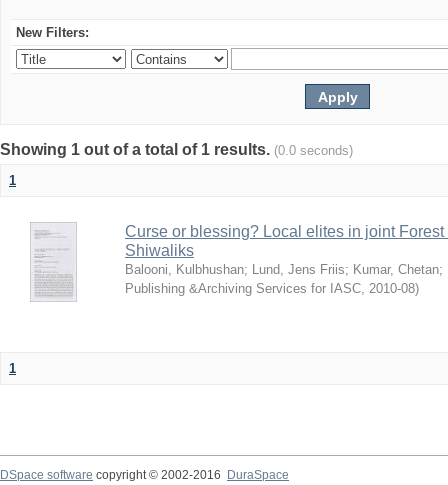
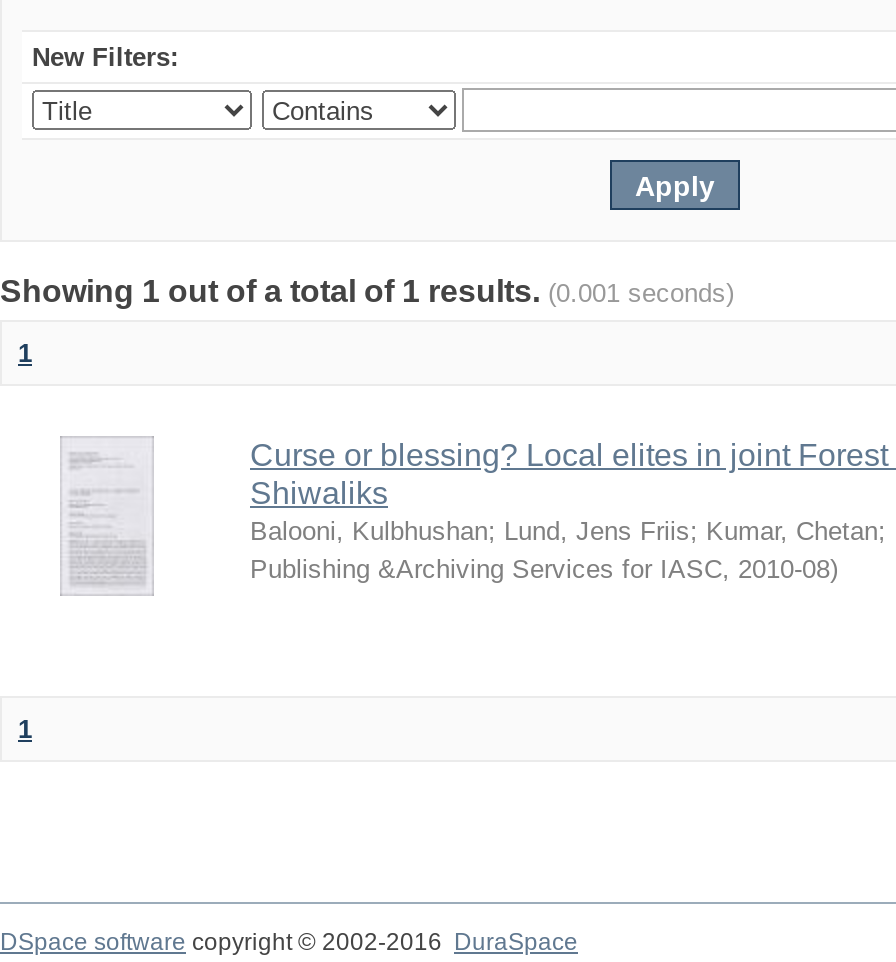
[0,141,353,158] Showing 1 out of a total of 1 results. (0.0 seconds) -> [0,274,734,308] Showing 1 out of a total of 1 results. (0.001 seconds)

